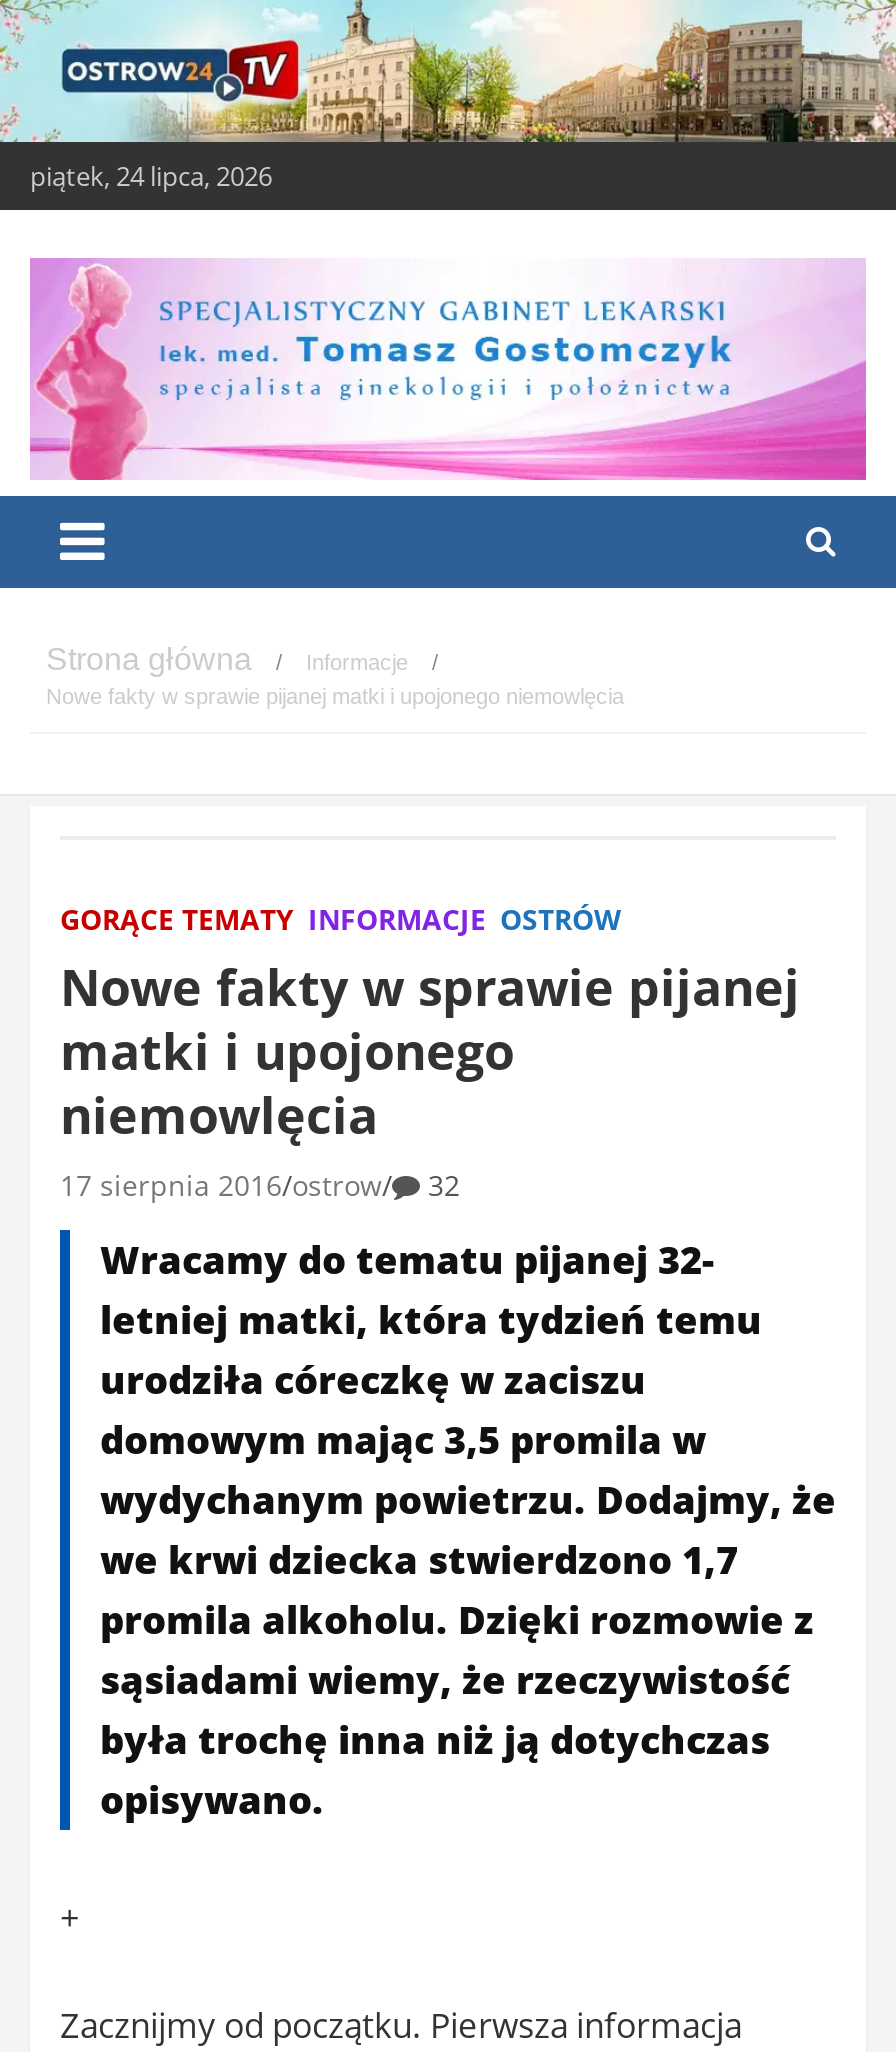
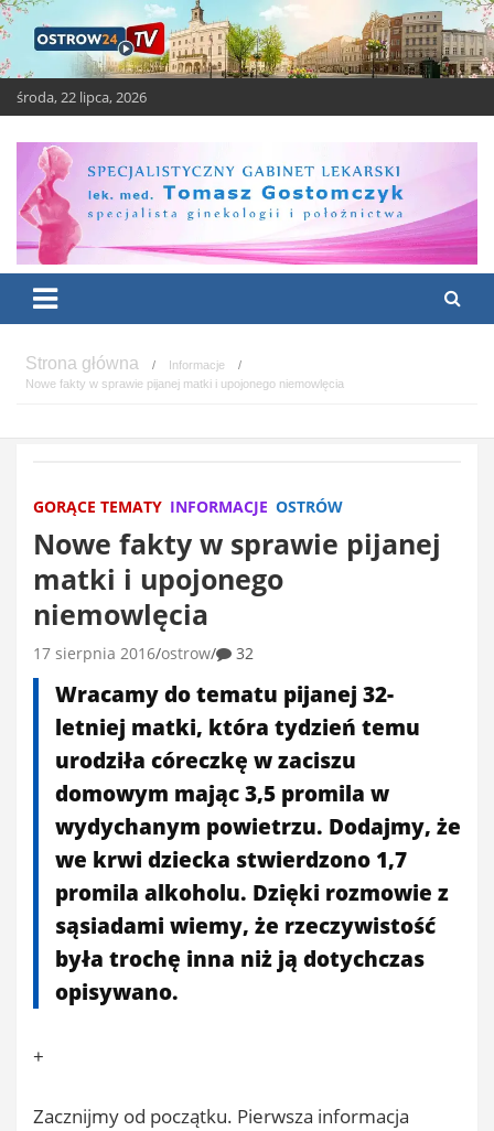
[30,157,272,193] piątek, 24 lipca, 2026 -> [17,87,147,106] środa, 22 lipca, 2026

